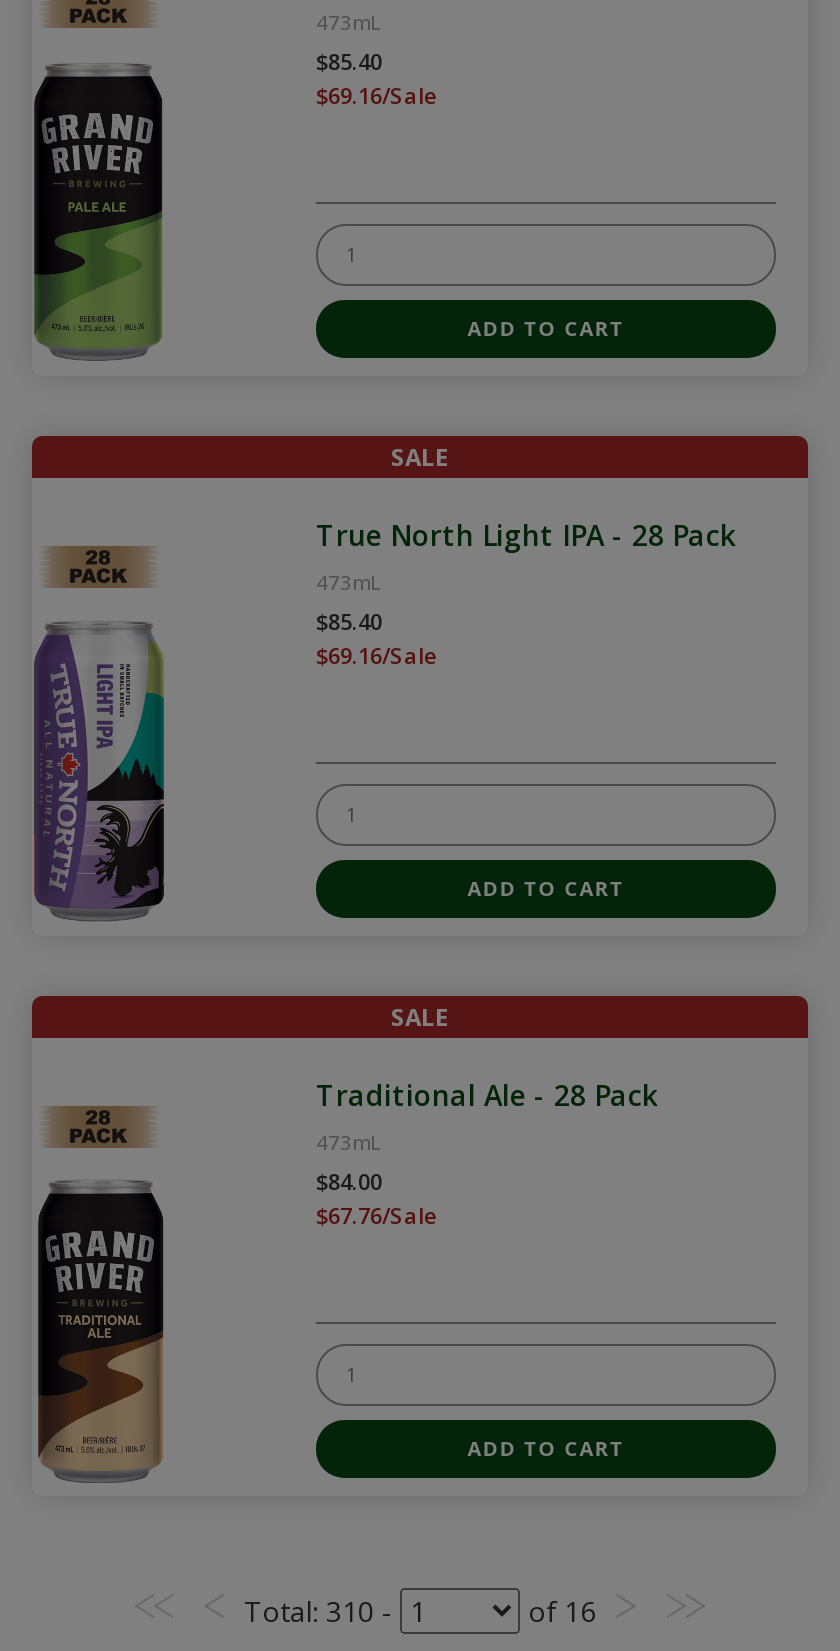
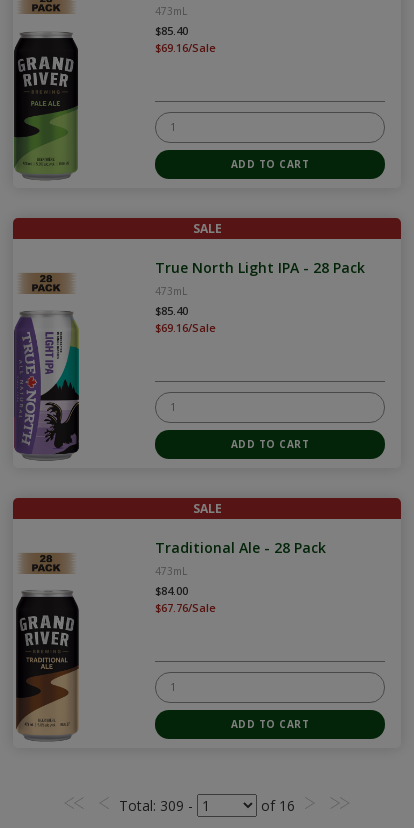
[244,1592,400,1630] Total: 310 - -> [119,796,197,815] Total: 309 -

